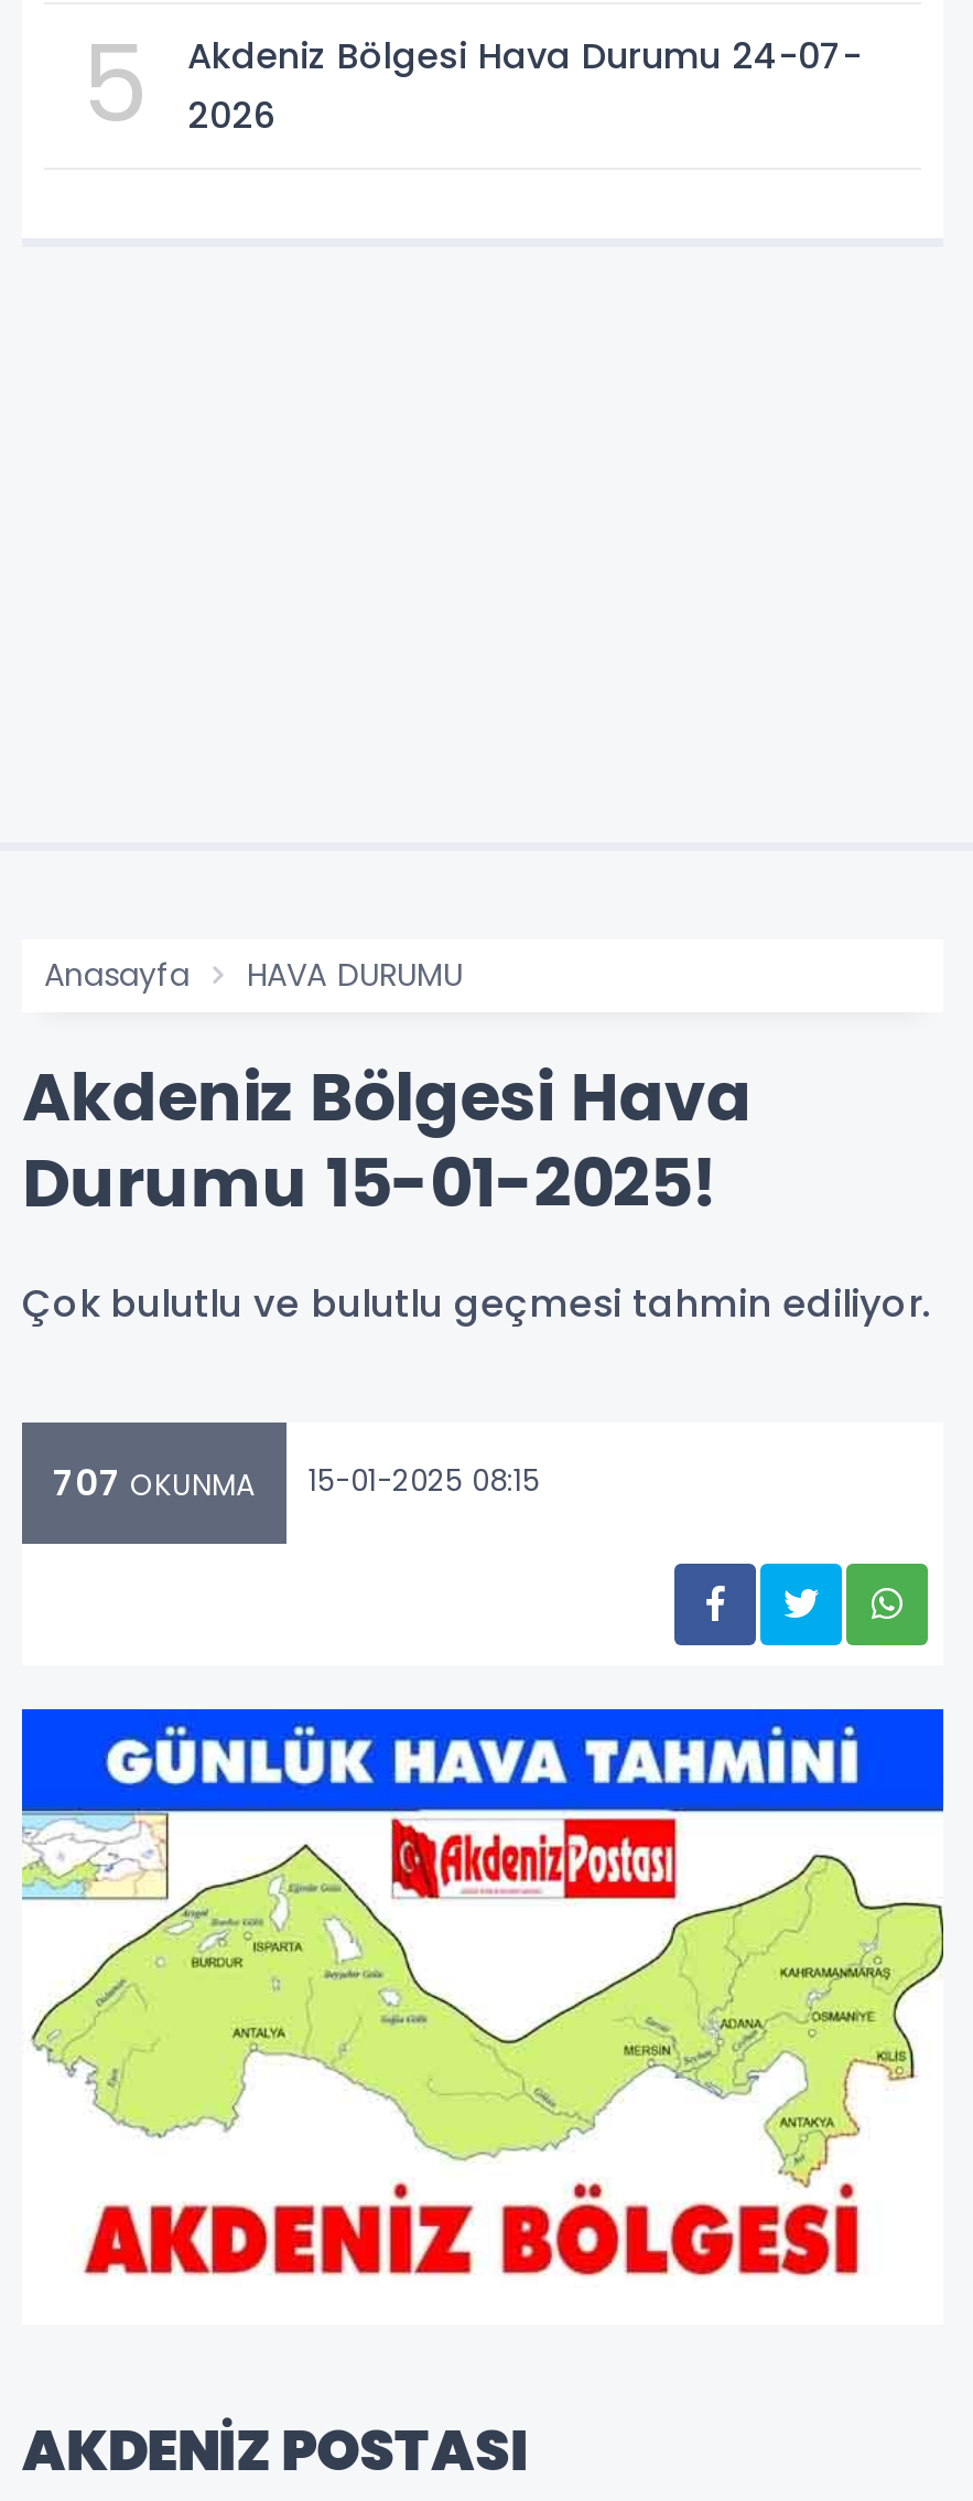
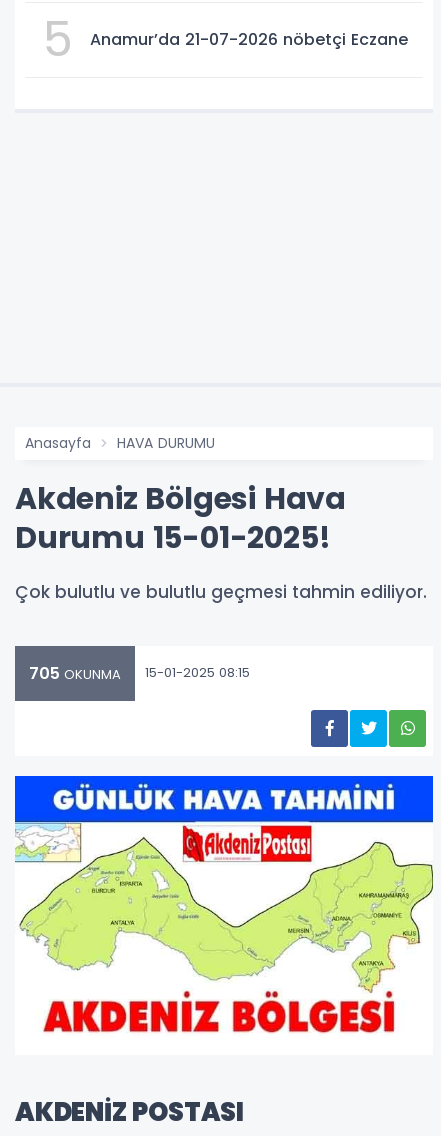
[187,31,862,141] Akdeniz Bölgesi Hava Durumu 24-07- | 2026 -> [90,28,408,51] Anamur’da 21-07-2026 nöbetçi Eczane
[53,1458,540,1508] 707 OKUNMA 15-01-2025 08:15 -> [29,662,250,685] 705 OKUNMA 15-01-2025 08:15

